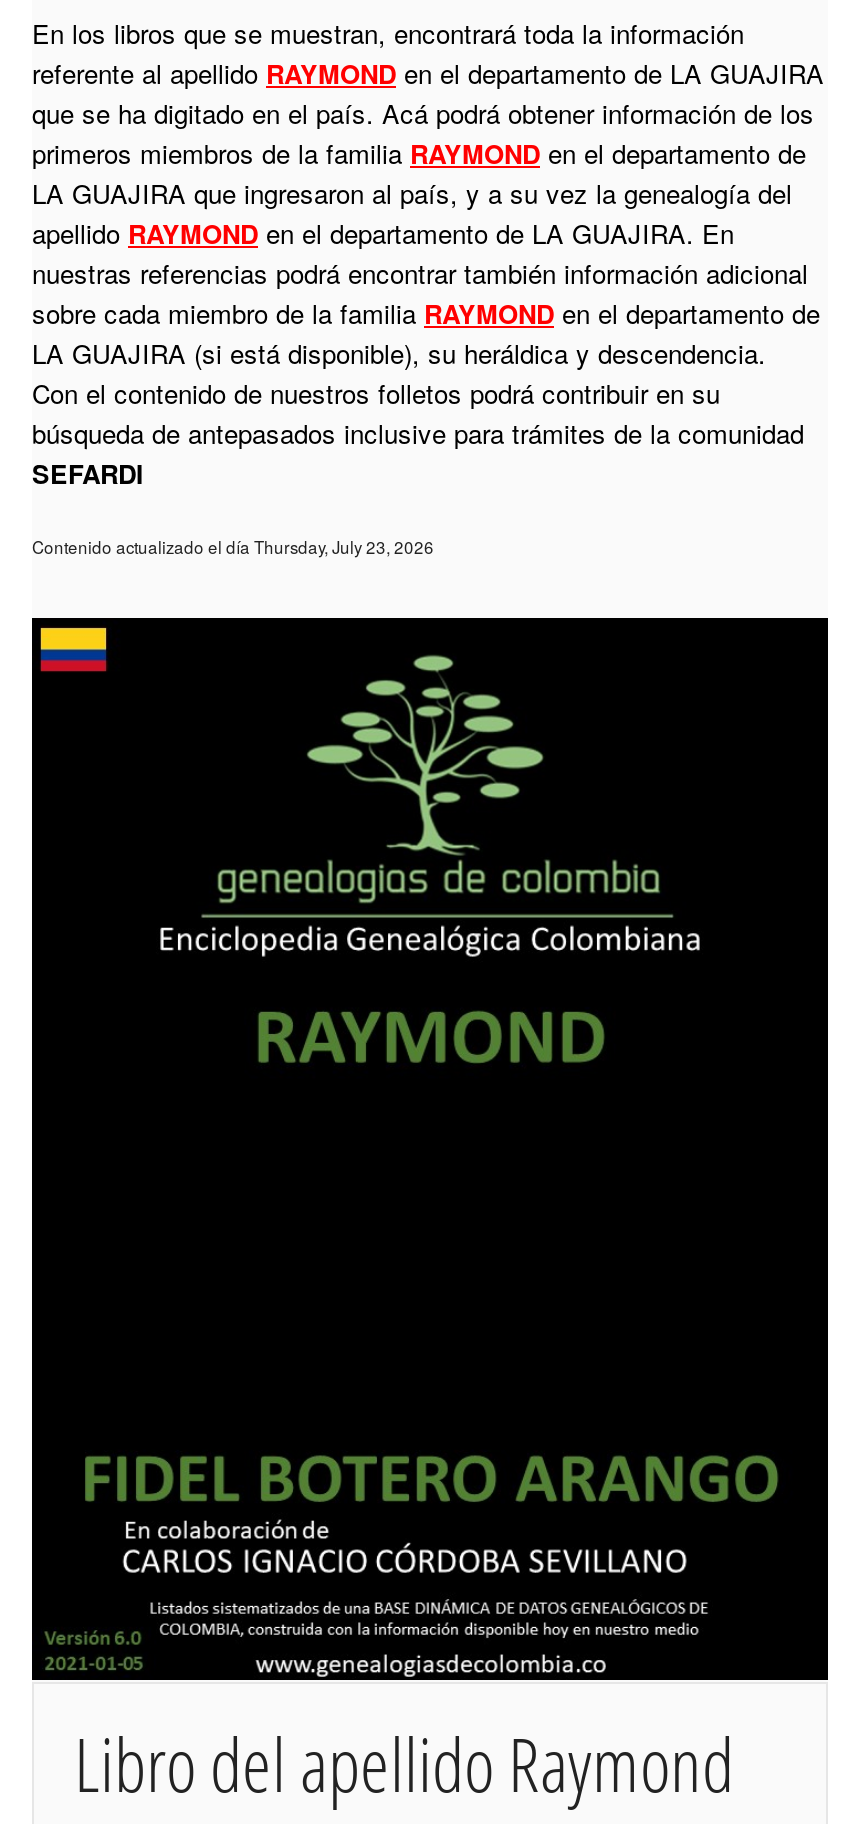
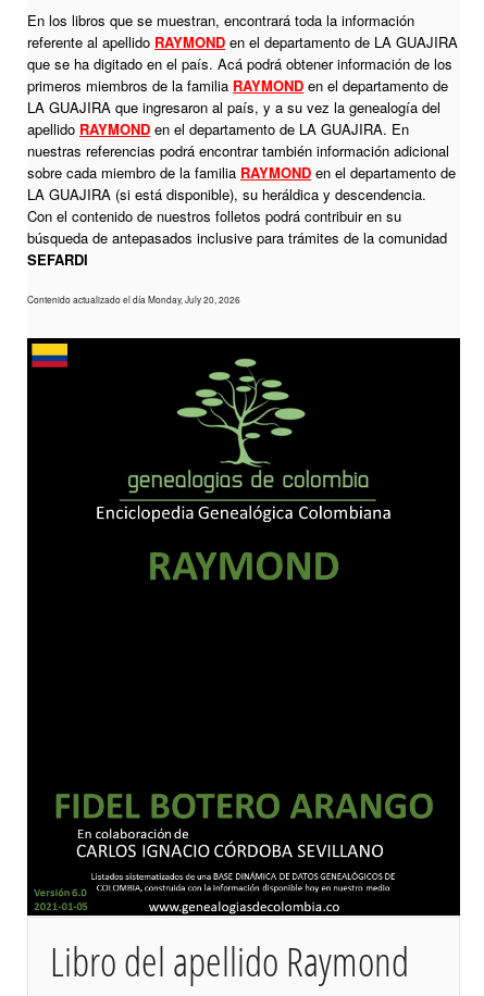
[32,534,434,558] Contenido actualizado el día Thursday, July 23, 2026 -> [27,293,240,306] Contenido actualizado el día Monday, July 20, 2026

